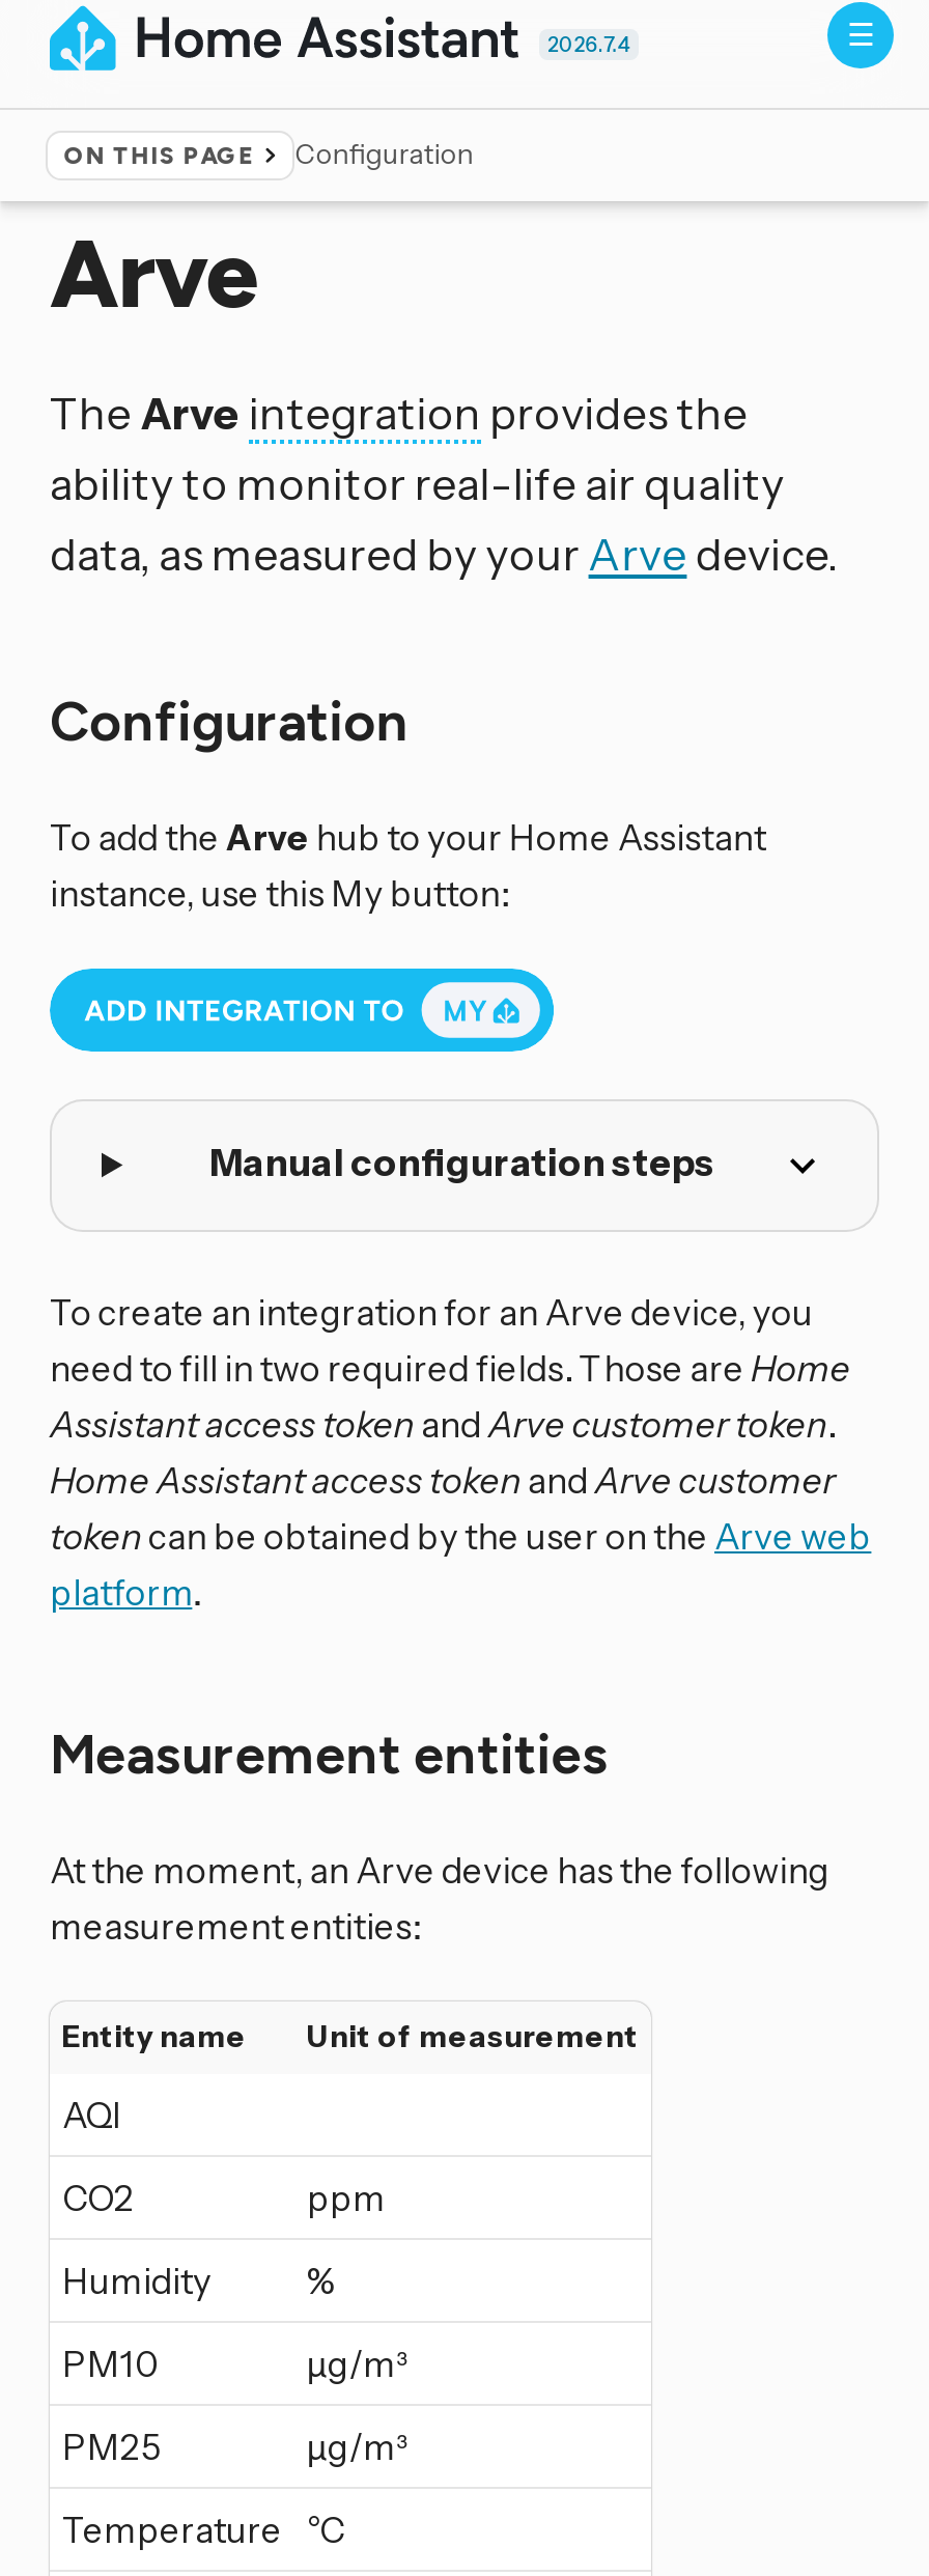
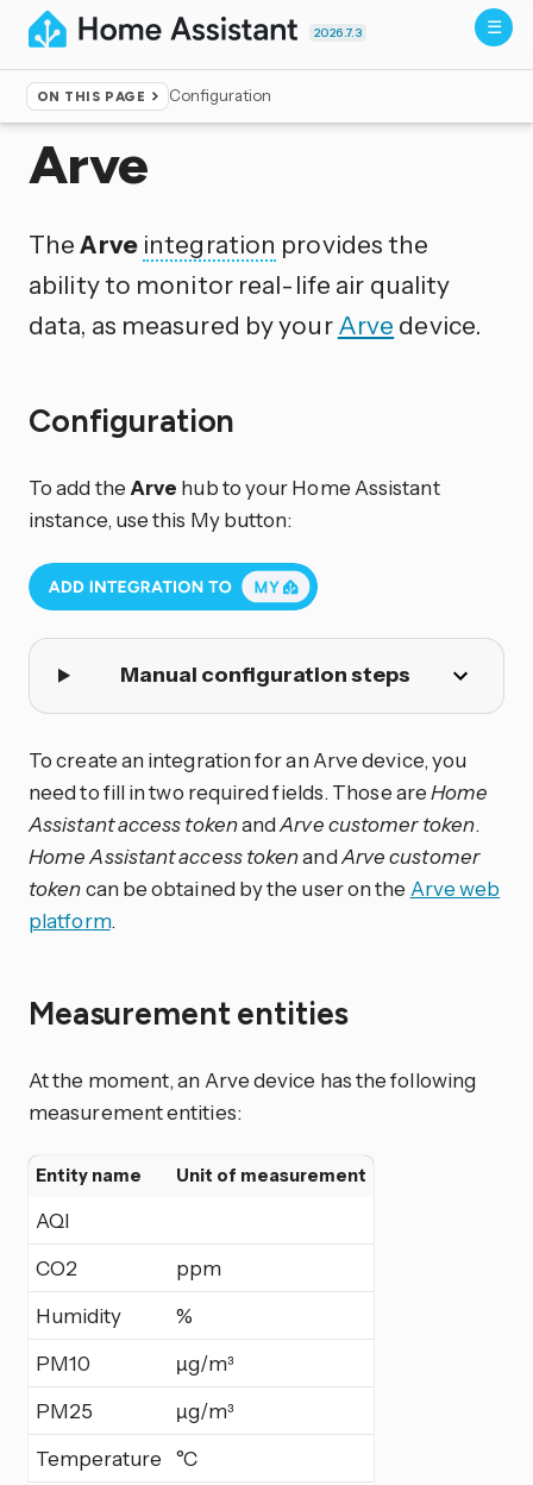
[547,30,630,57] 2026.7.4 -> [314,24,362,40] 2026.7.3

